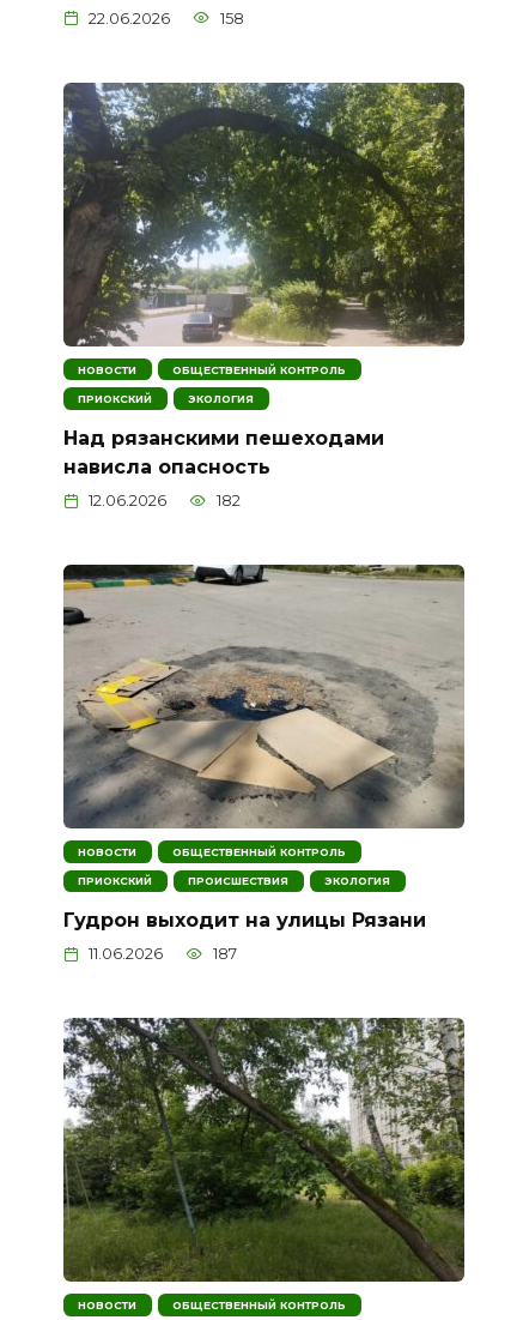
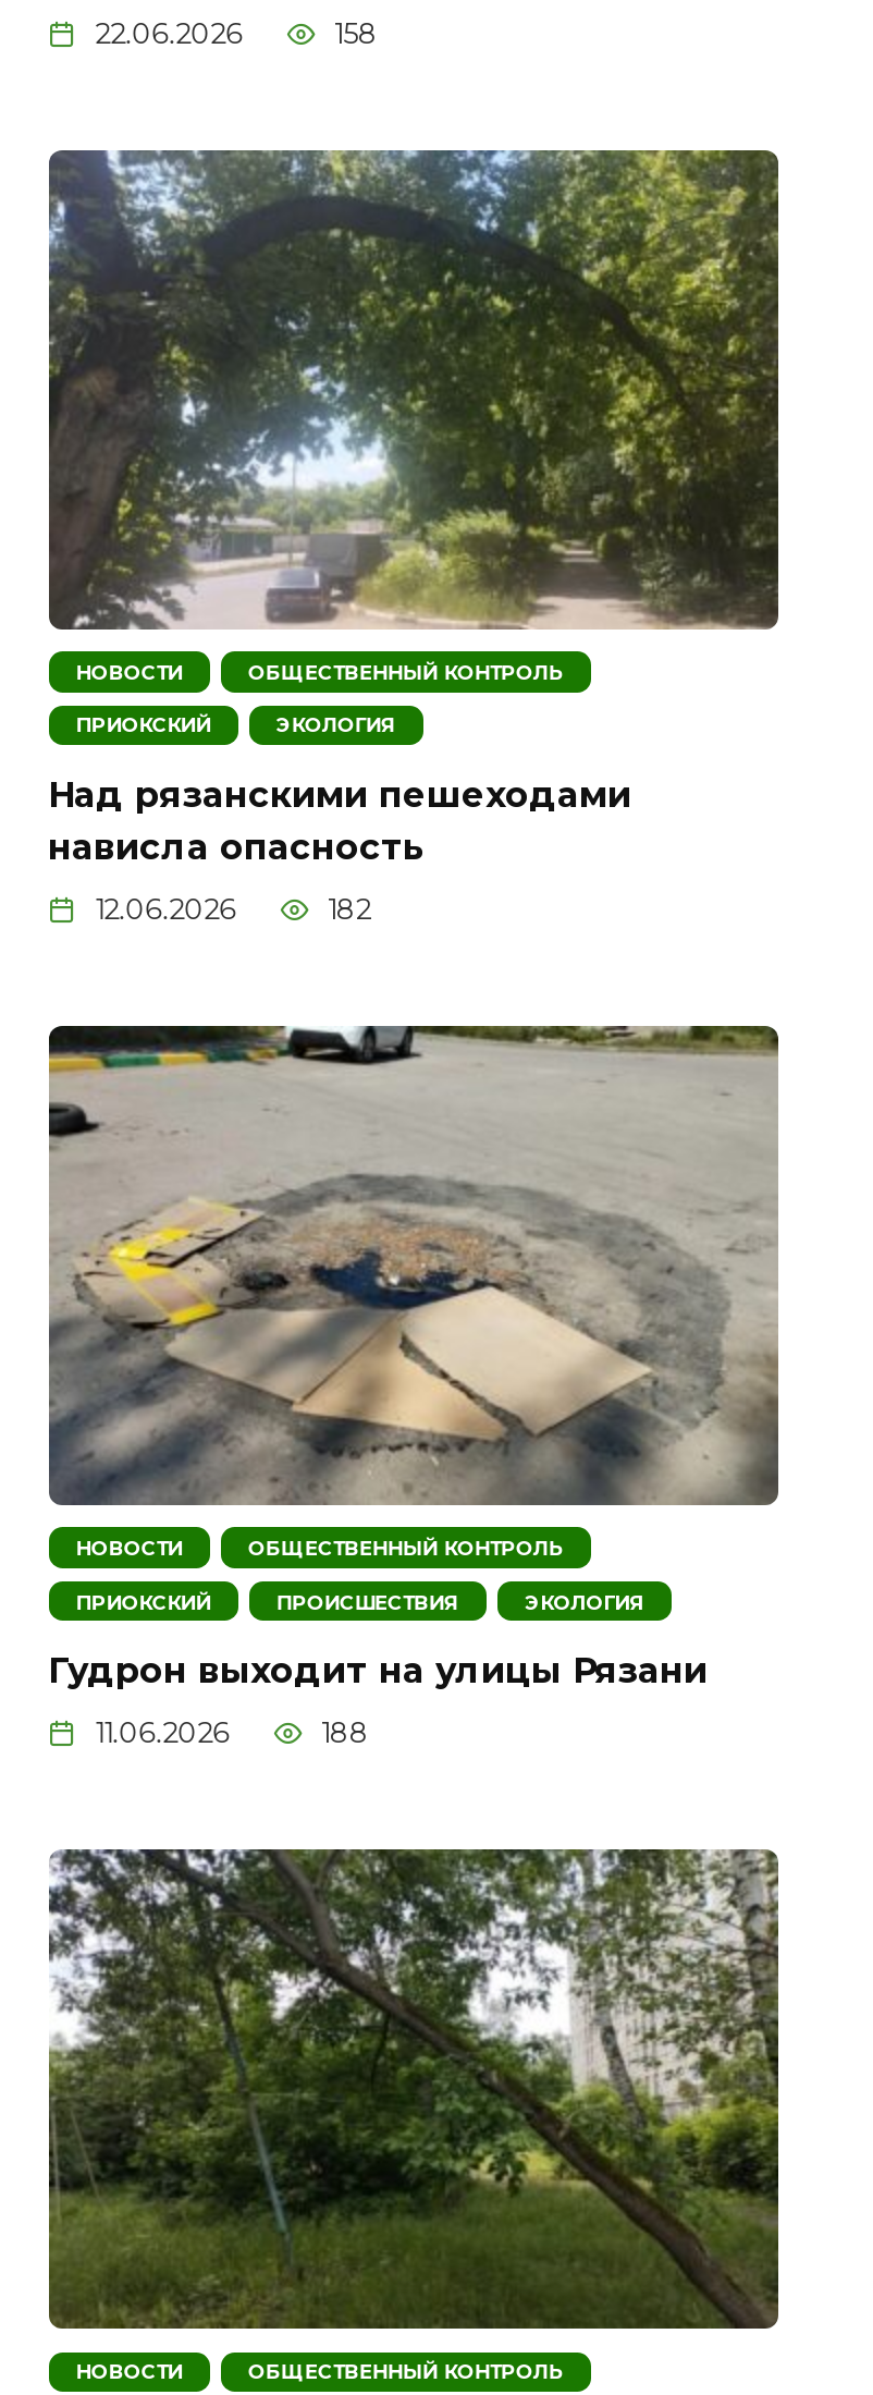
[213,945,237,963] 187 -> [321,1717,369,1750] 188

